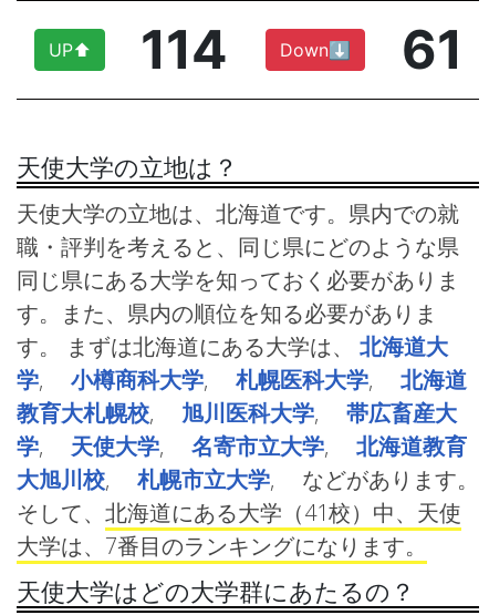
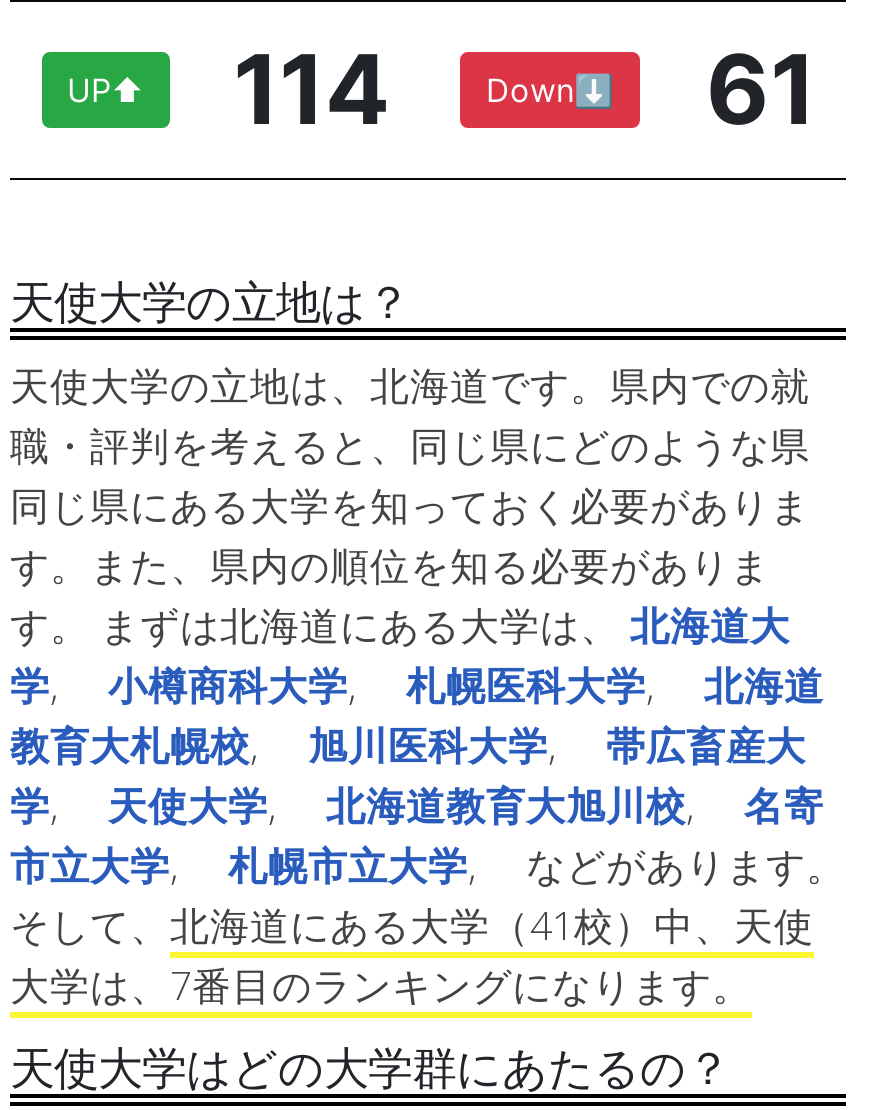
[17,431,467,461] 学,天使大学,名寄市立大学,北海道教育 -> [10,779,824,833] 学,天使大学,北海道教育大旭川校,名寄
[17,465,479,495] 大旭川校,札幌市立大学, などがあります。 -> [10,839,846,893] 市立大学,札幌市立大学, などがあります。

